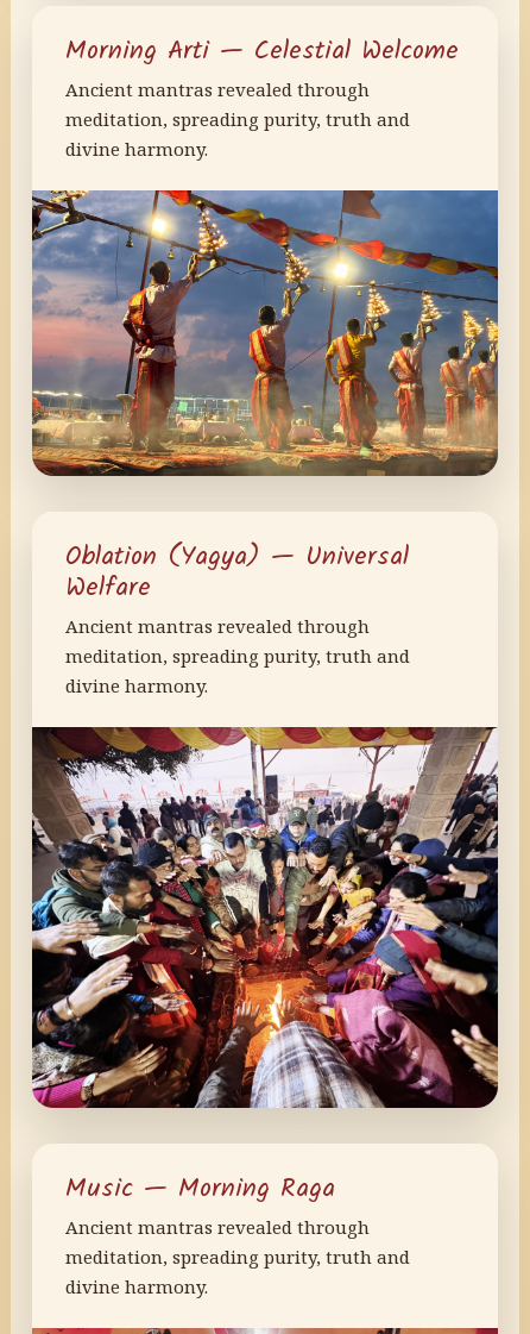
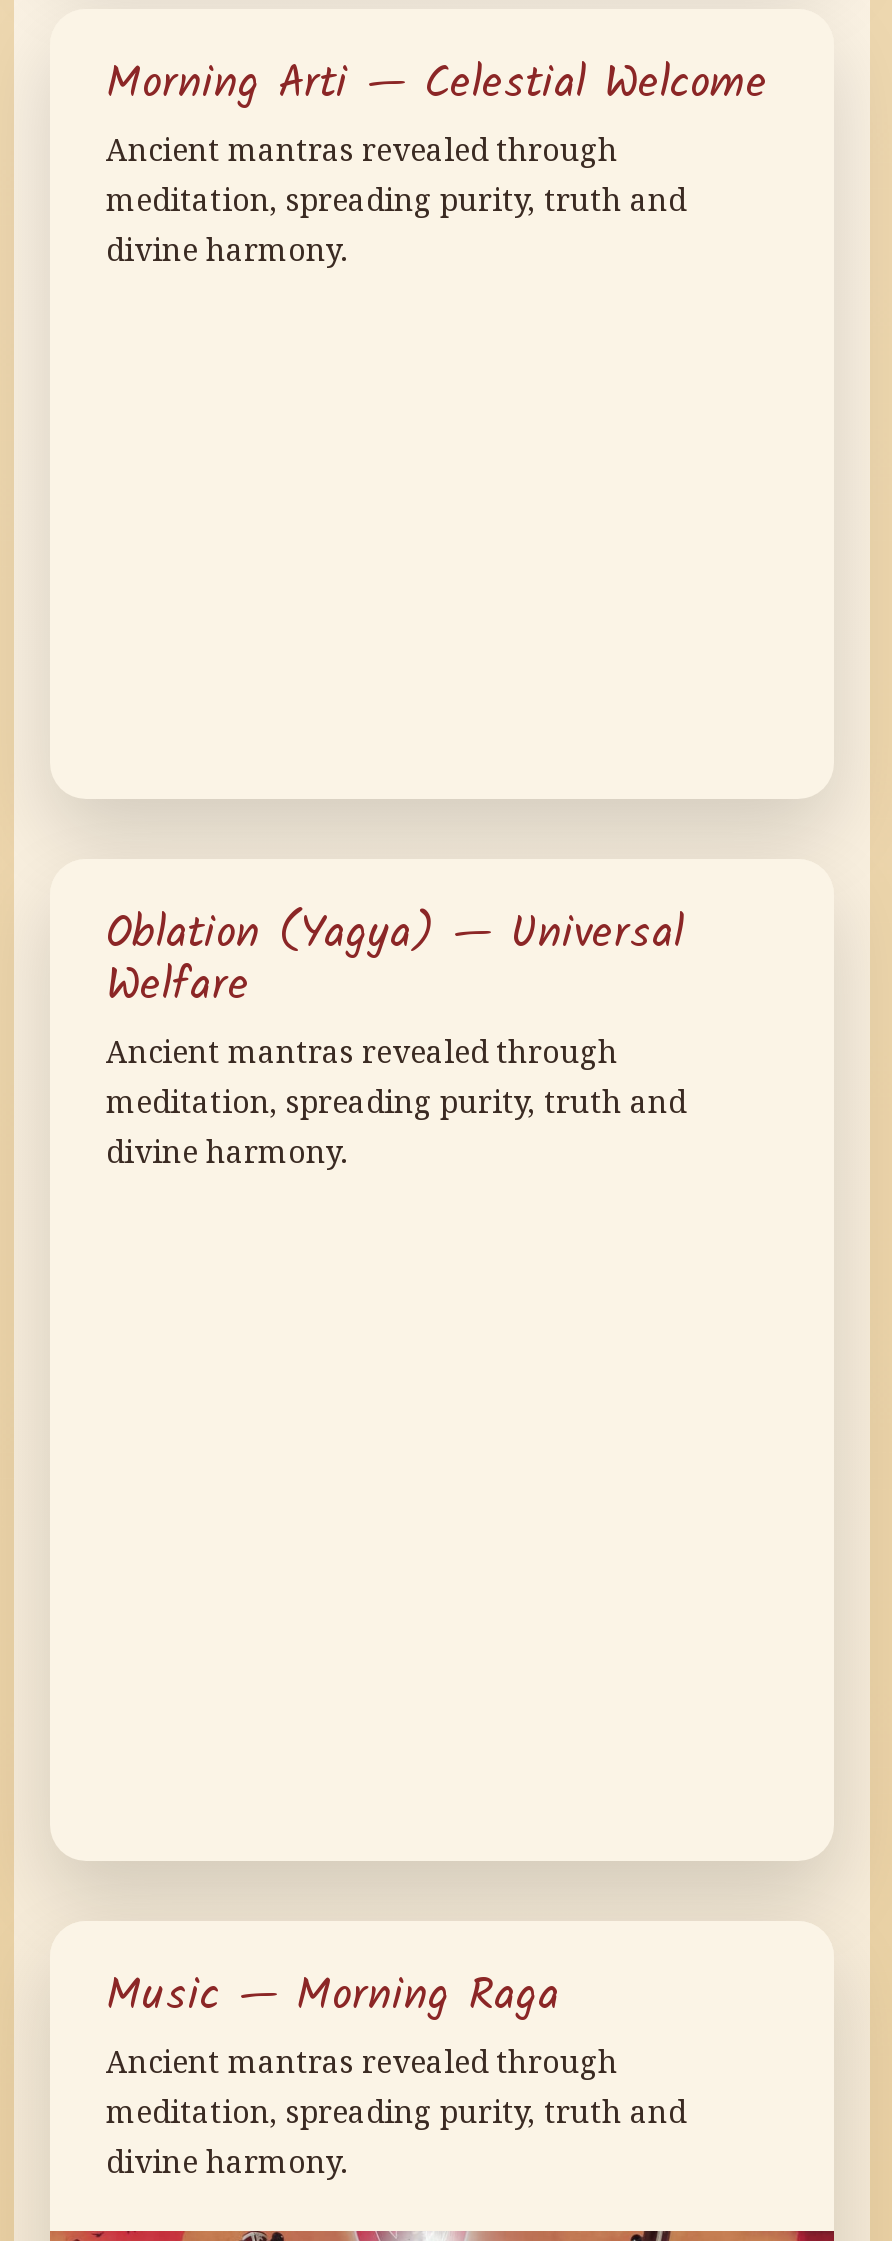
[31,189,499,477] [image] -> none
[31,726,499,1109] [image] -> none

